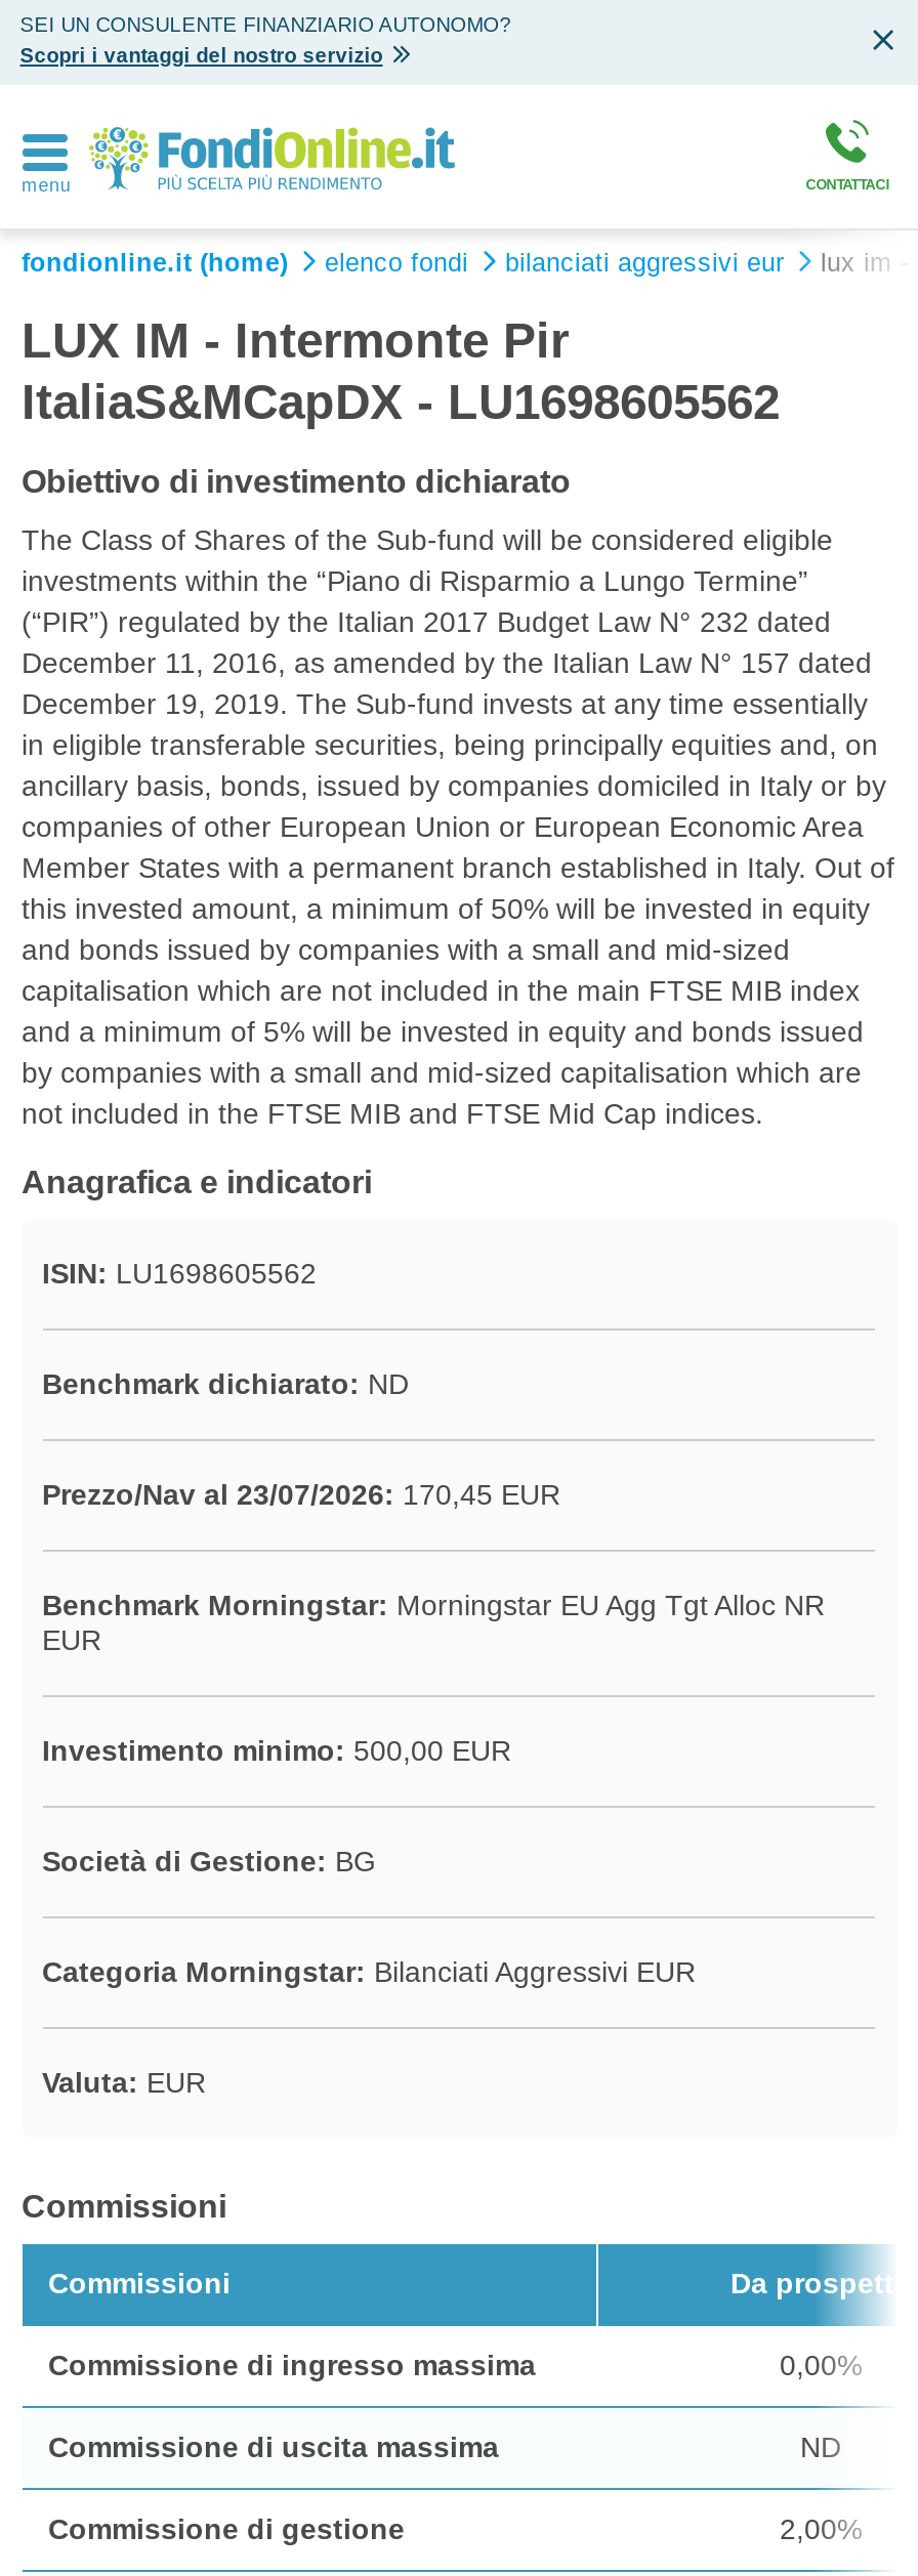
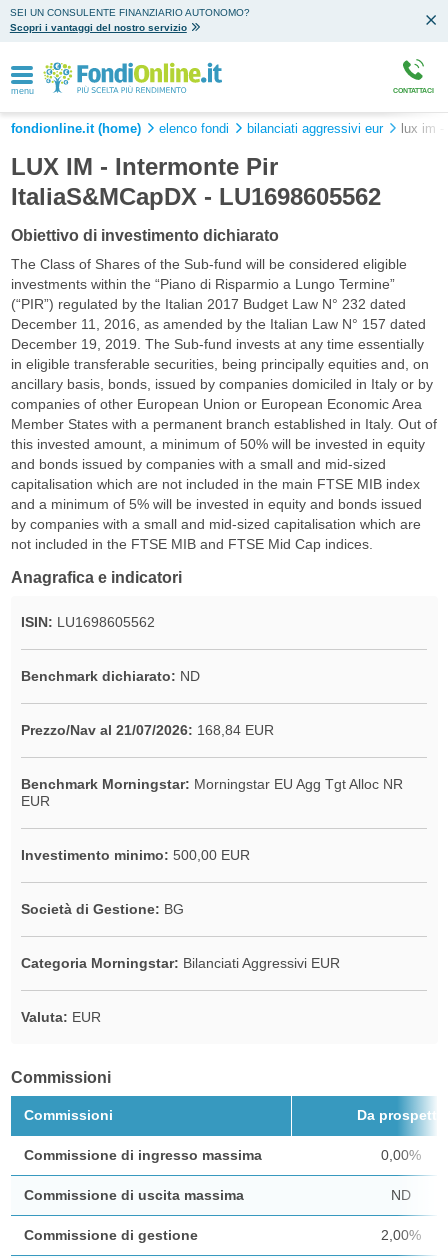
[42,1478,560,1511] Prezzo/Nav al 23/07/2026: 170,45 EUR -> [20,722,273,738] Prezzo/Nav al 21/07/2026: 168,84 EUR

